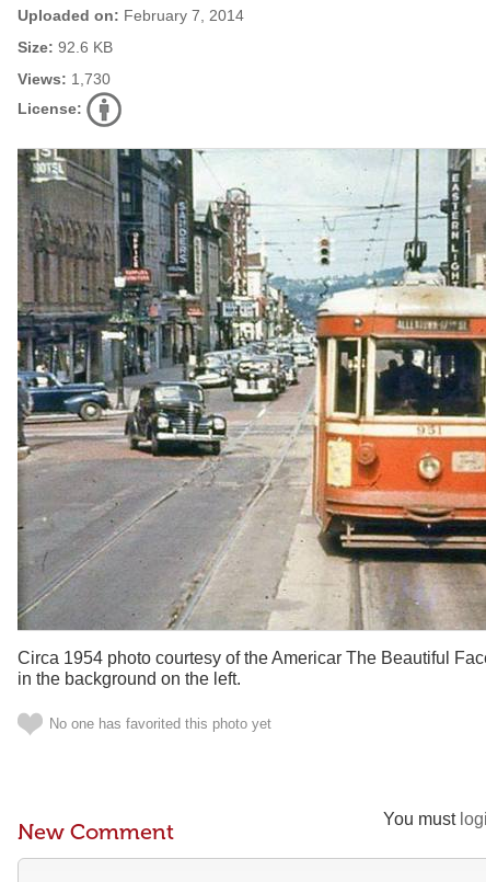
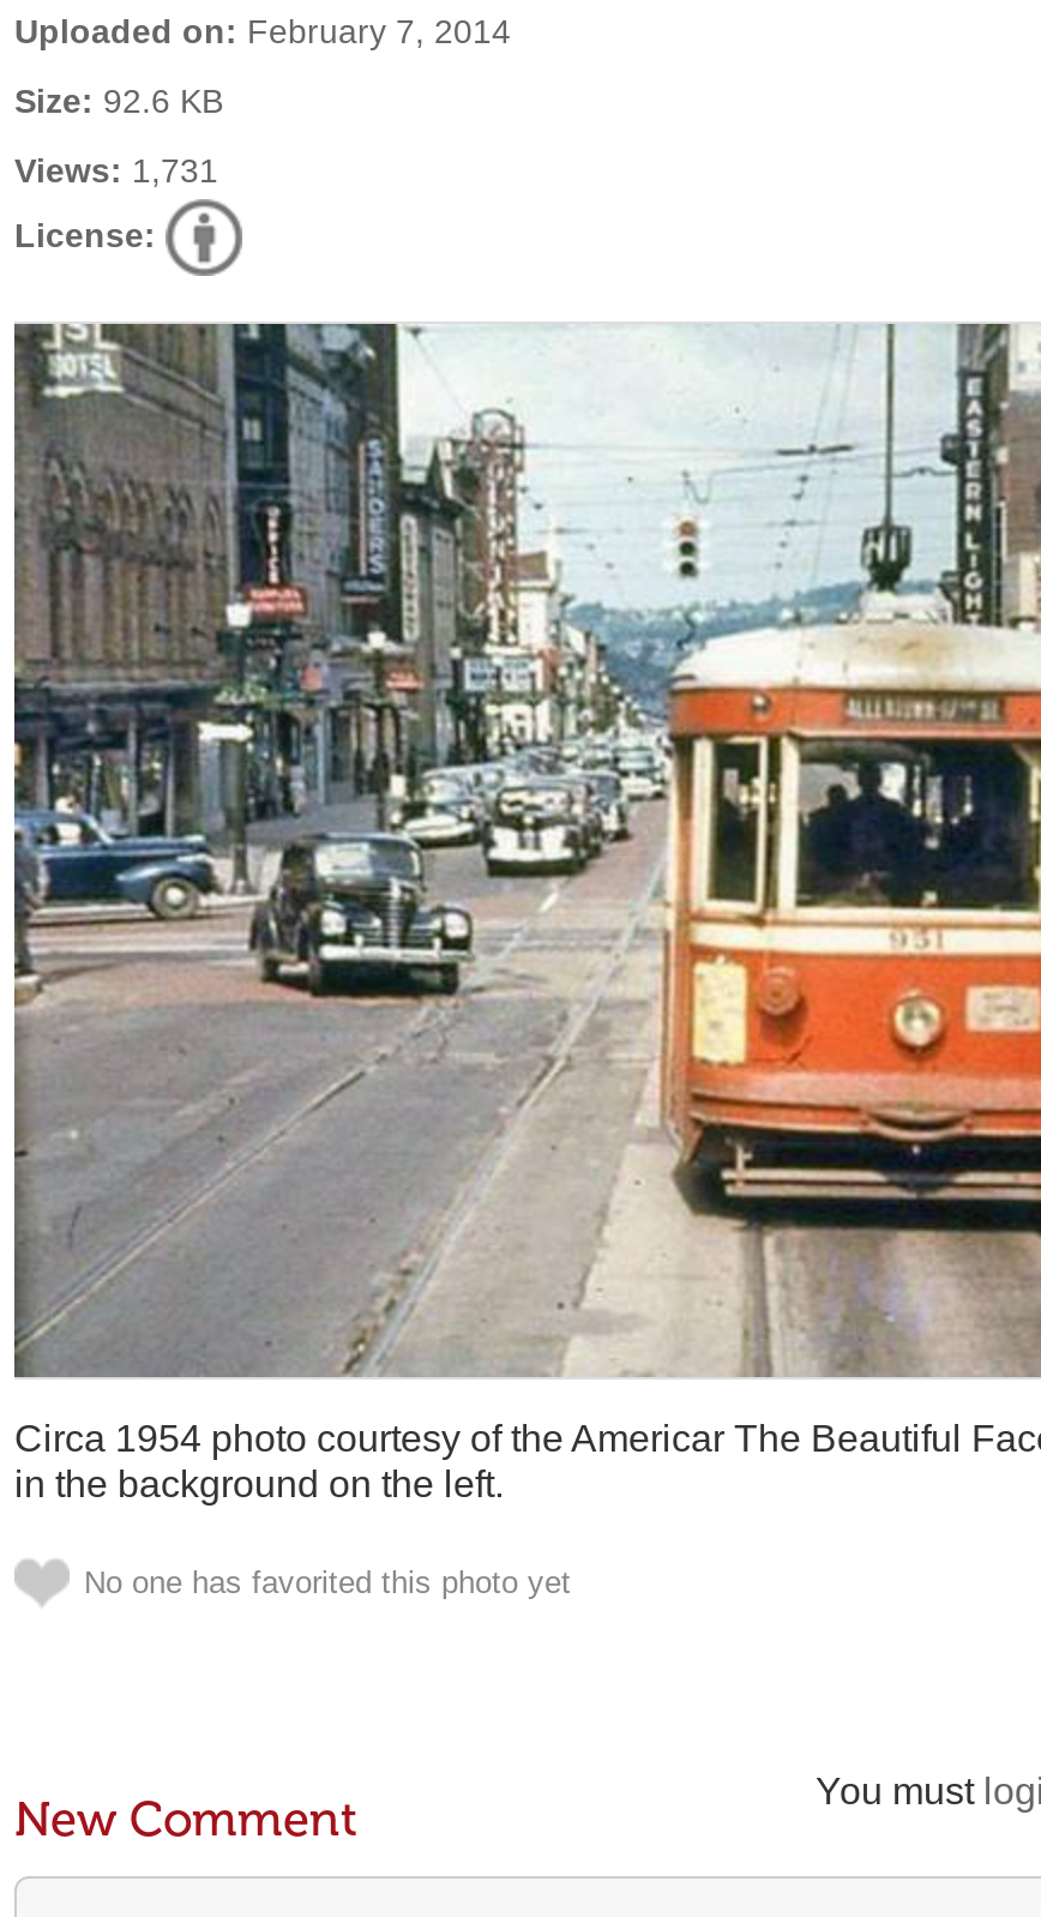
[18,70,111,88] Views: 1,730 -> [14,151,218,190] Views: 1,731

